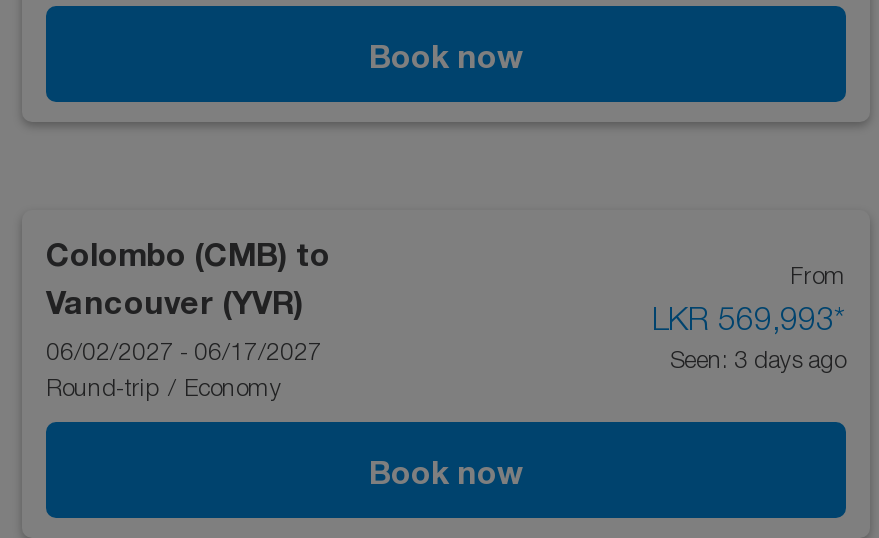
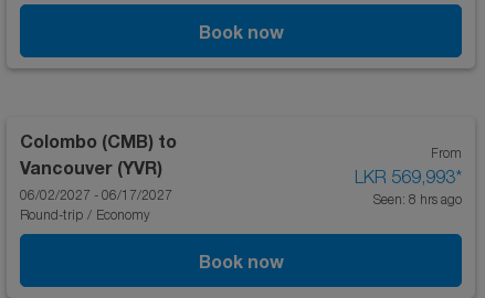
[670,344,846,374] Seen: 3 days ago -> [373,191,462,207] Seen: 8 hrs ago

